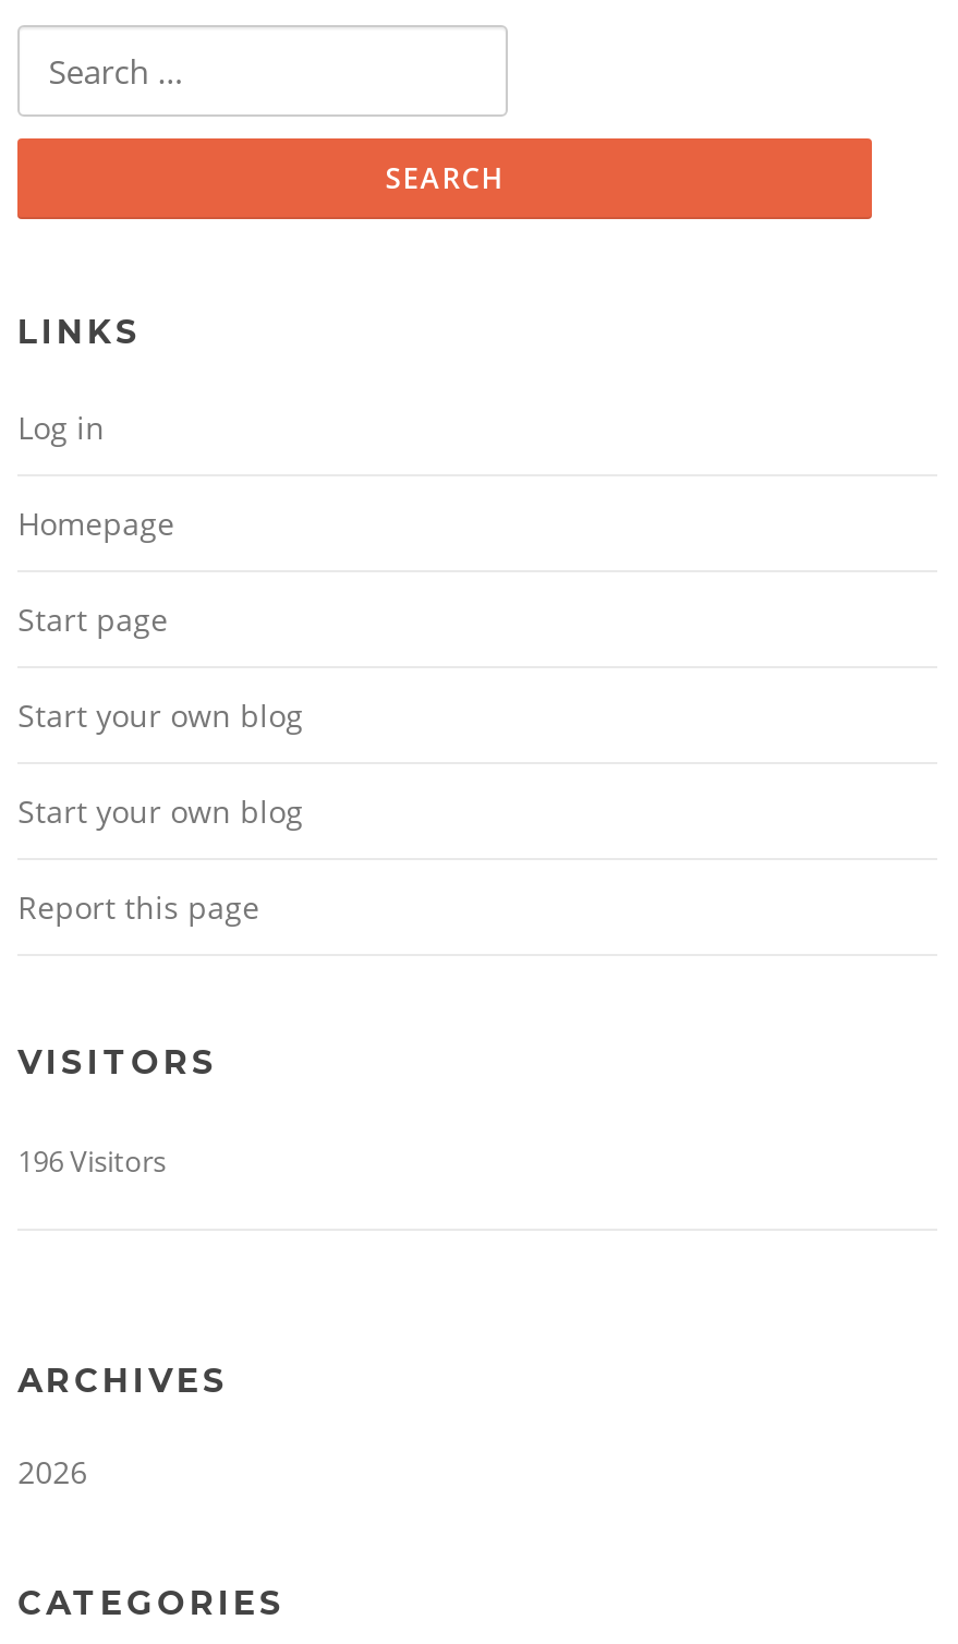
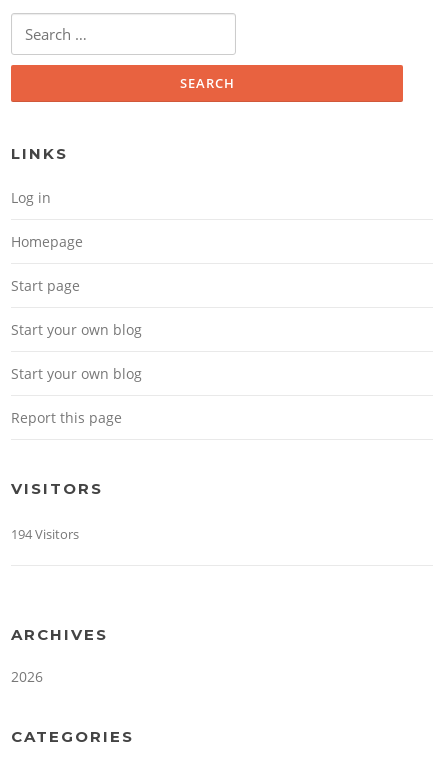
[18,1141,166,1181] 196 Visitors -> [11,525,79,543] 194 Visitors

